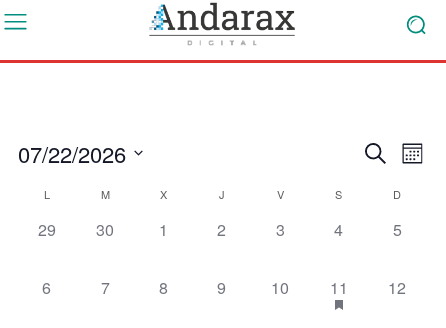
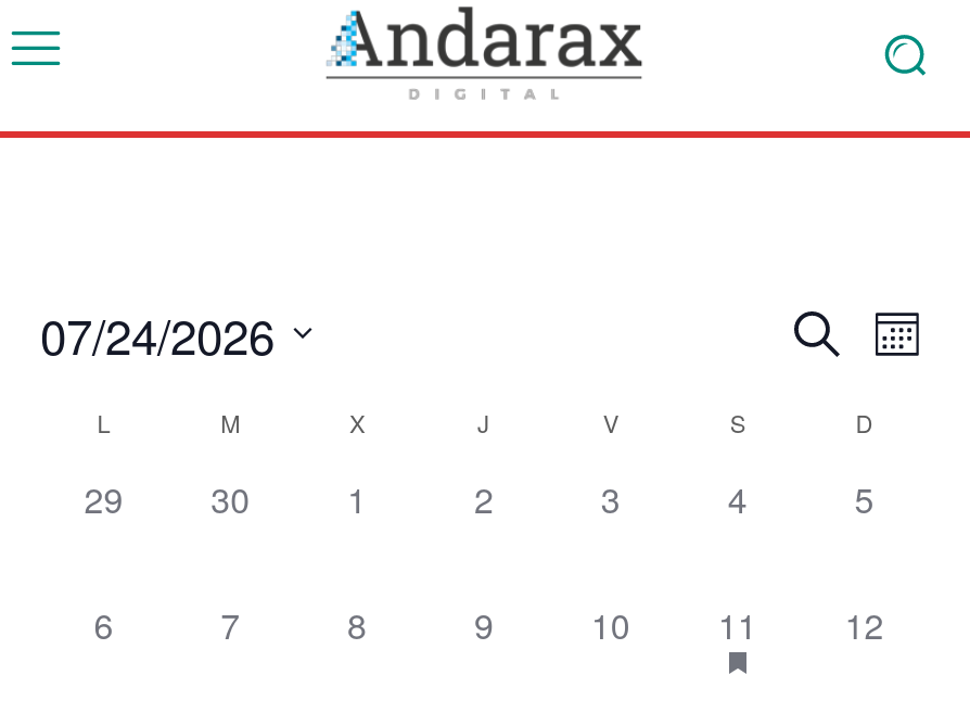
[17,138,125,169] 07/22/2026 -> [40,300,275,368] 07/24/2026

